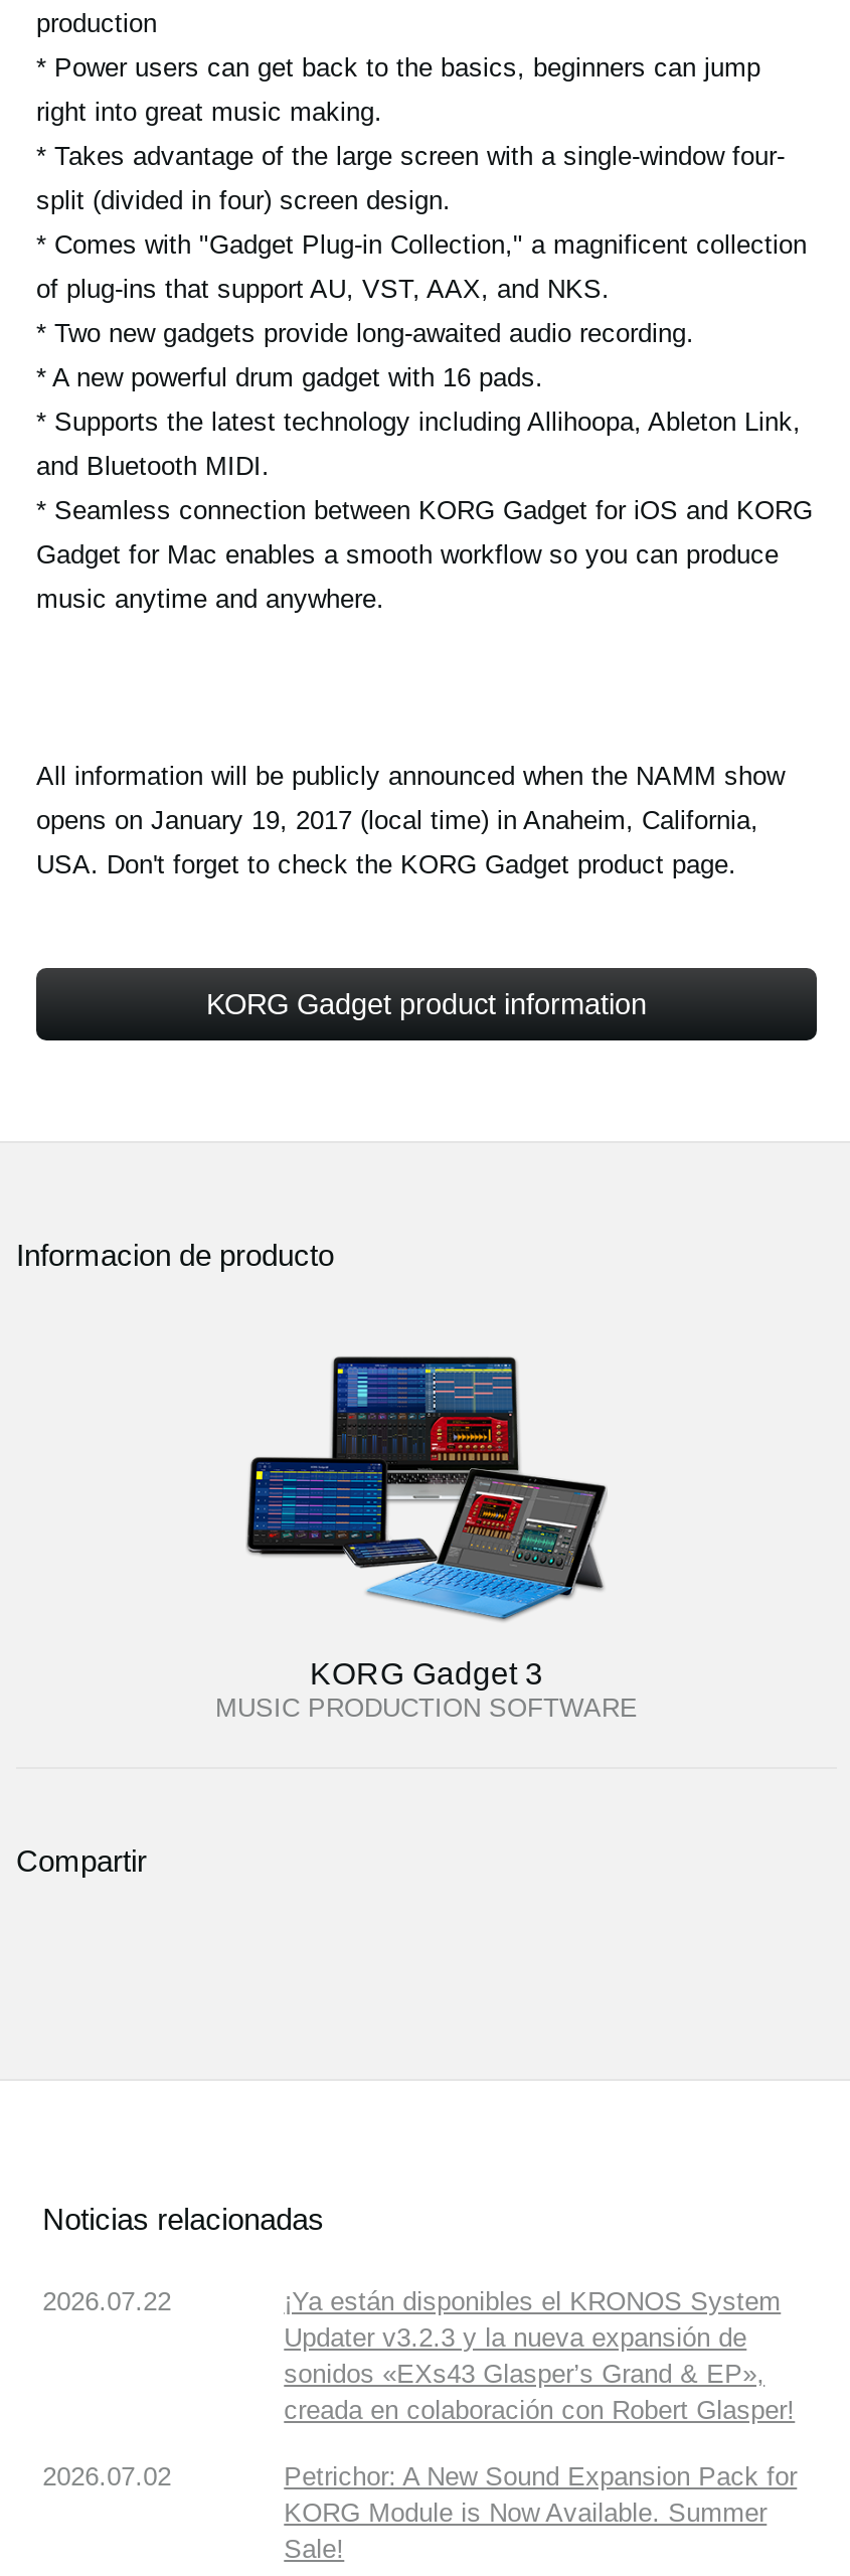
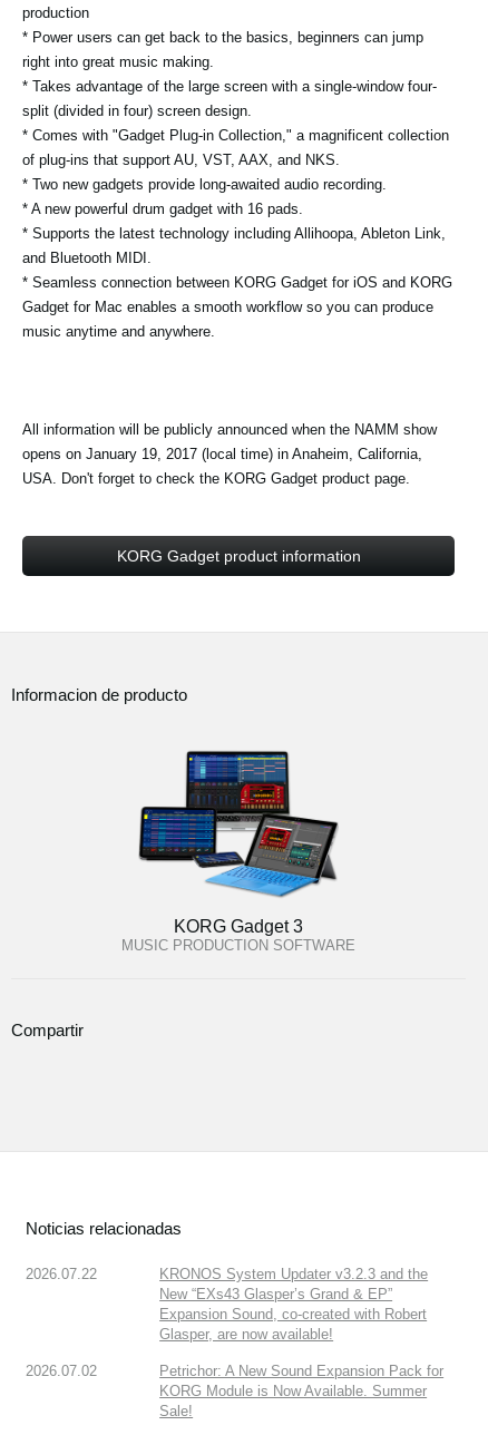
[284,2287,795,2426] ¡Ya están disponibles el KRONOS System | Updater v3.2.3 y la nueva expansión de | sonidos «EXs43 Glasper’s Grand & EP», | creada en colaboración con Robert Glasper! -> [159,1266,428,1343] KRONOS System Updater v3.2.3 and the | New “EXs43 Glasper’s Grand & EP” | Expansion Sound, co-created with Robert | Glasper, are now available!

